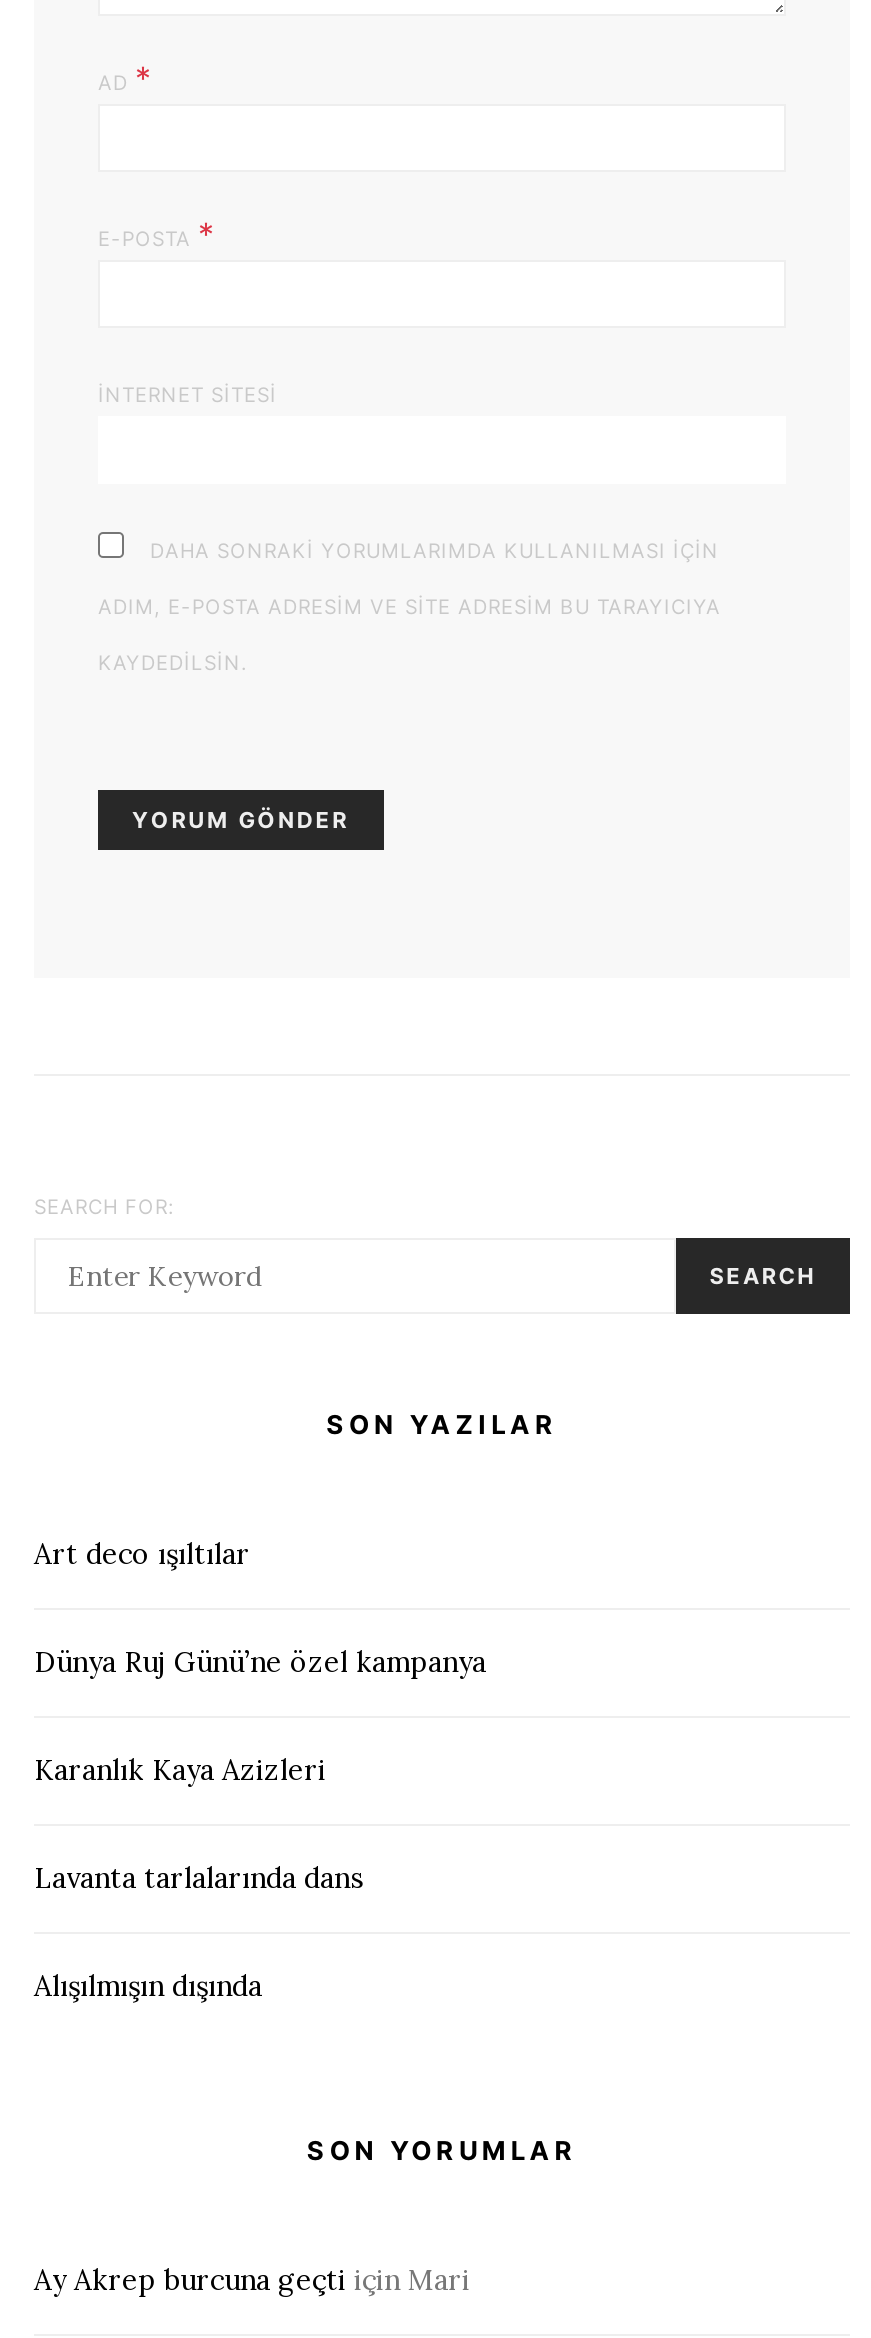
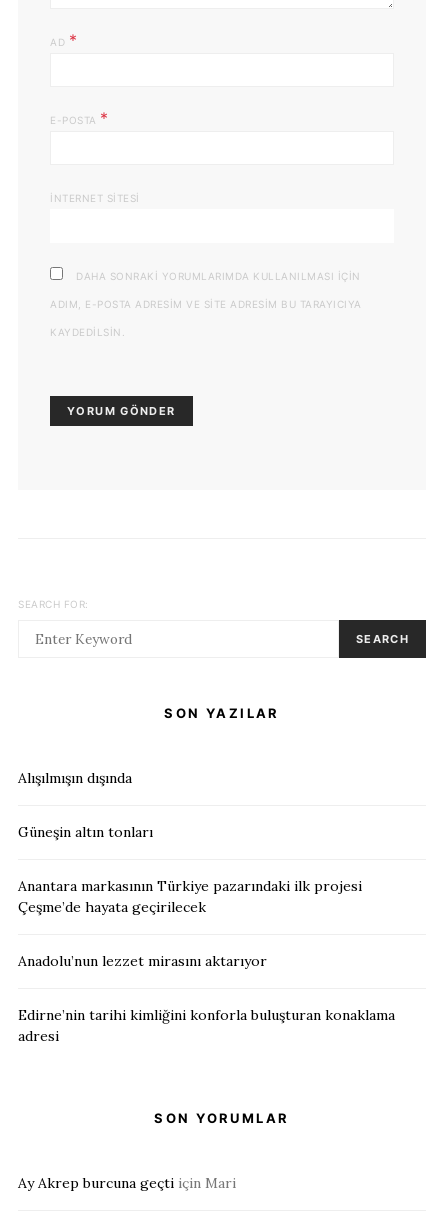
[34,1535,486,1895] Art deco ışıltılar | Dünya Ruj Günü’ne özel kampanya | Karanlık Kaya Azizleri | Lavanta tarlalarında dans -> none
moved [34,1967,262,2003] -> [18,769,132,787]: Alışılmışın dışında
none -> [18,823,395,1045] Güneşin altın tonları | Anantara markasının Türkiye pazarındaki ilk projesi | Çeşme’de hayata geçirilecek | Anadolu’nun lezzet mirasını aktarıyor | Edirne’nin tarihi kimliğini konforla buluşturan konaklama | adresi

